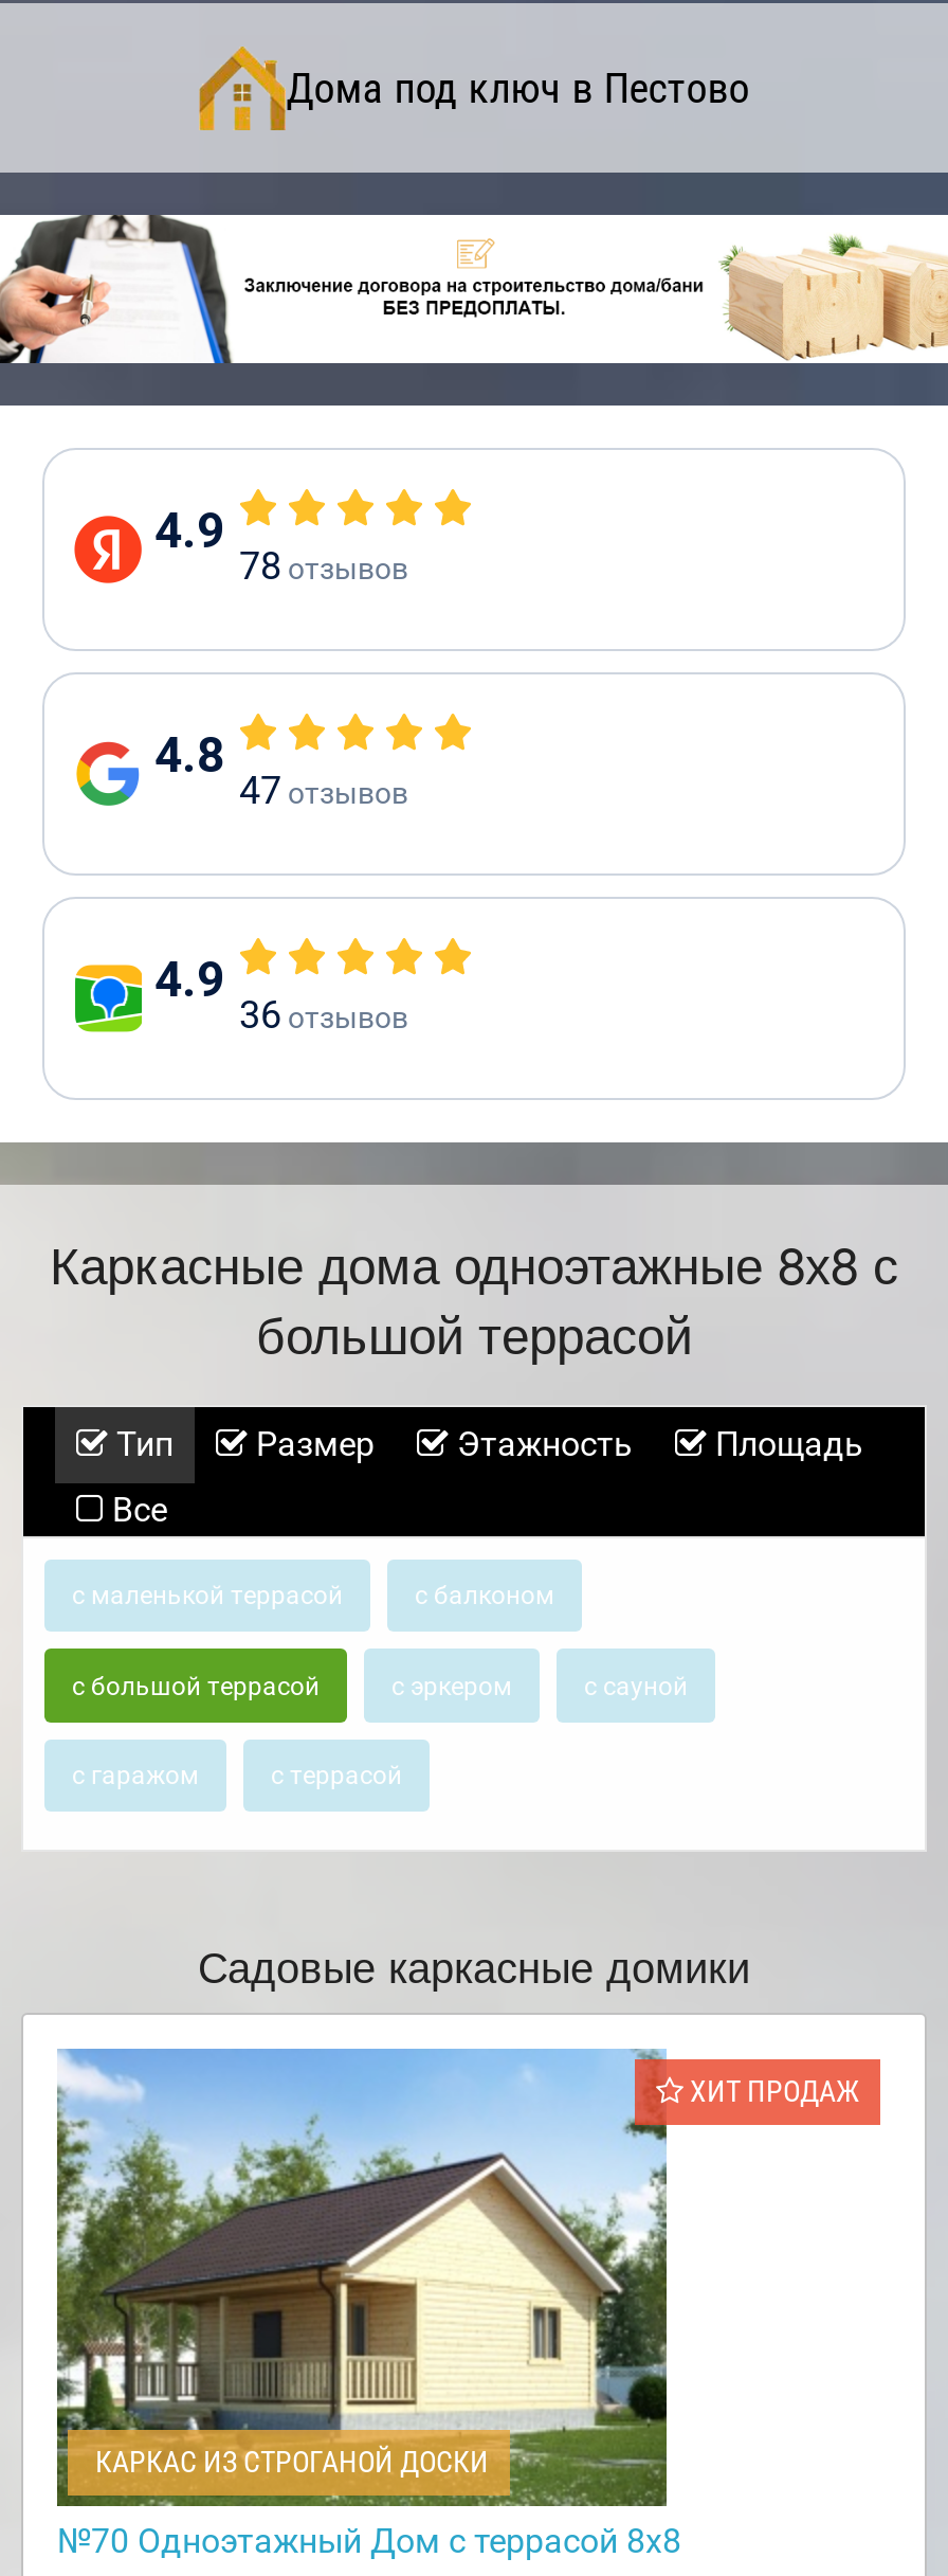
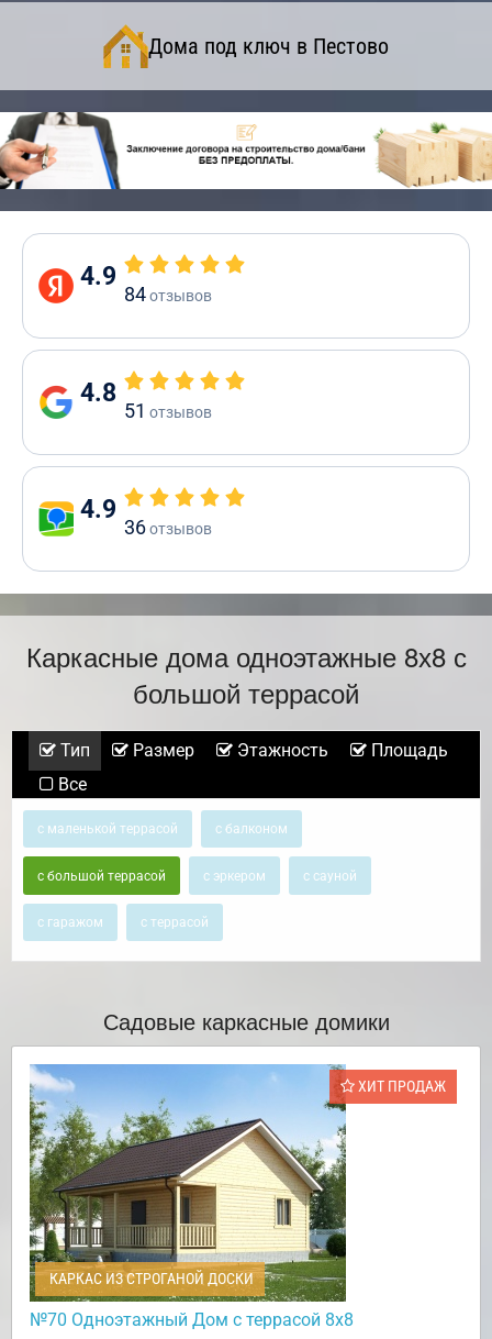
[239,543,408,588] 78 отзывов -> [124,283,212,306] 84 отзывов
[239,768,408,812] 47 отзывов -> [124,399,212,422] 51 отзывов

